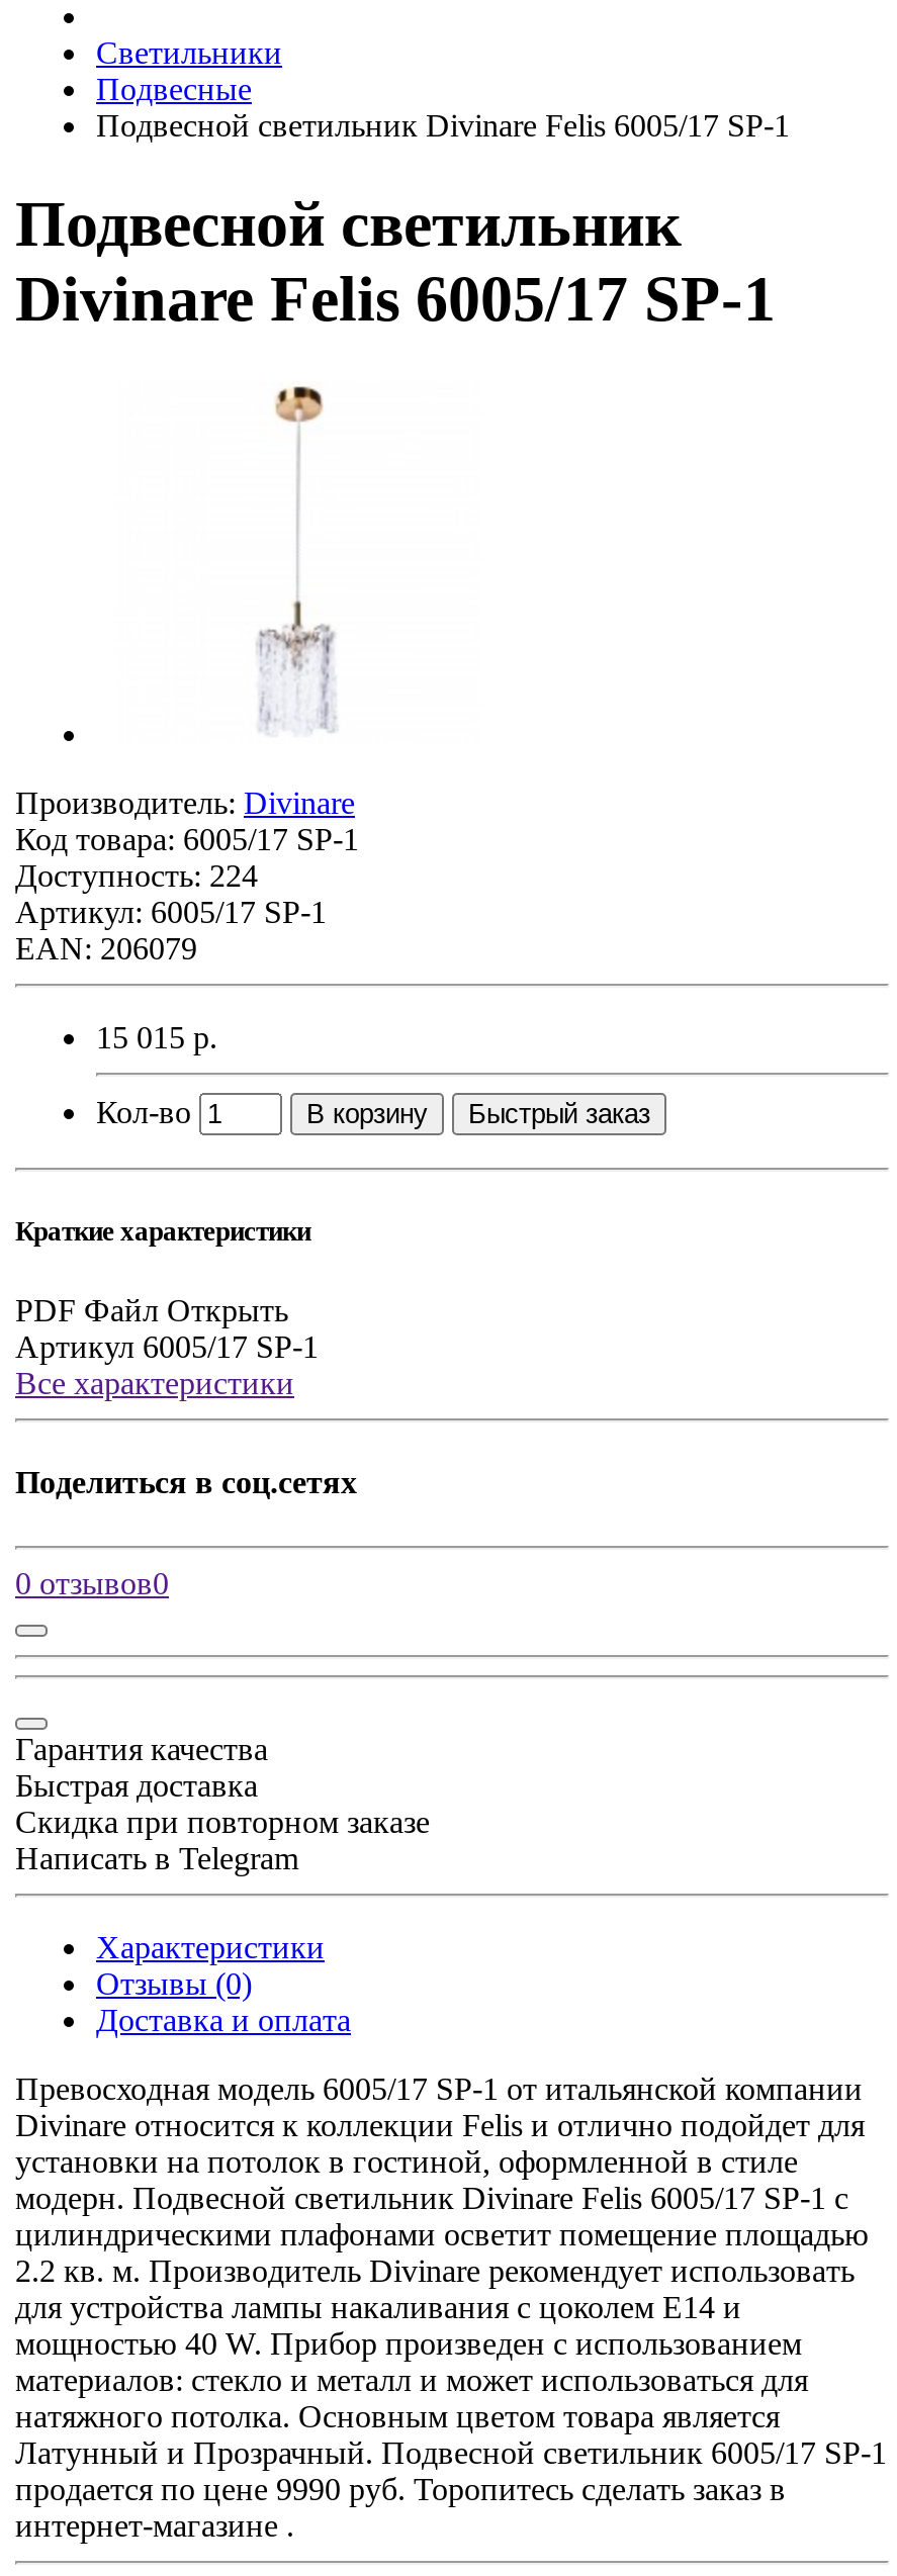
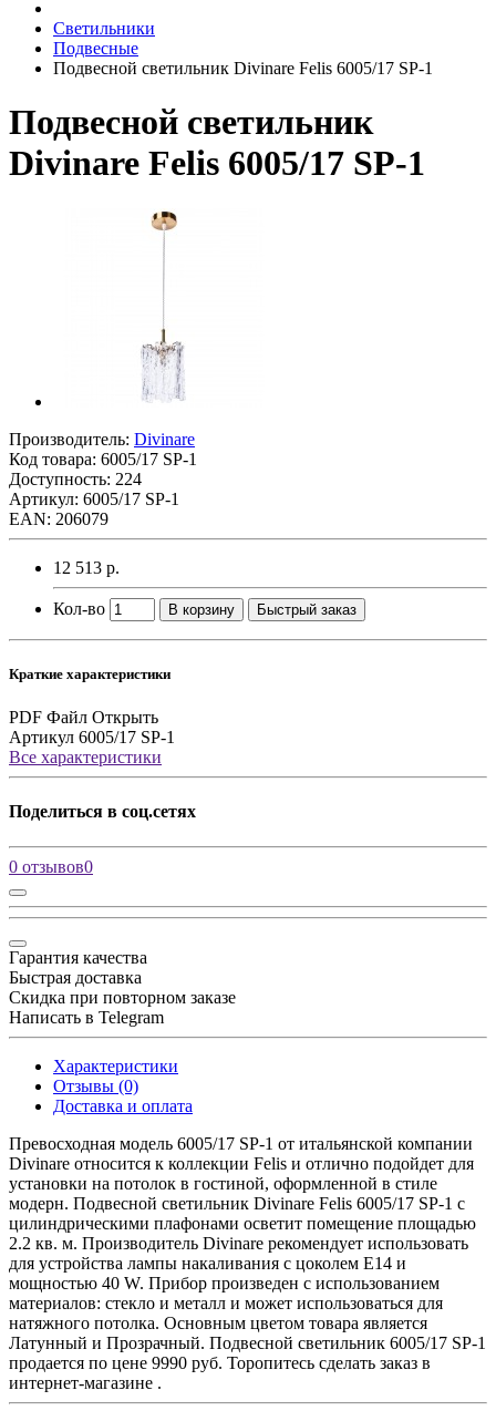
[96,1020,217,1054] 15 015 р. -> [53,558,120,577] 12 513 р.

